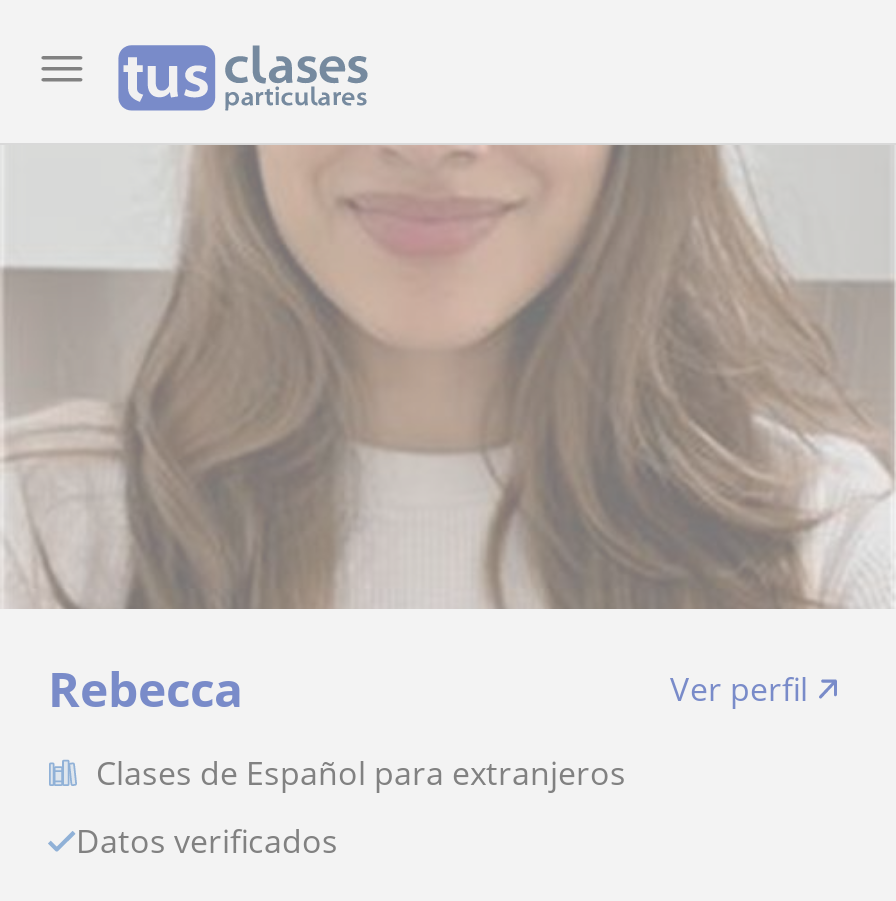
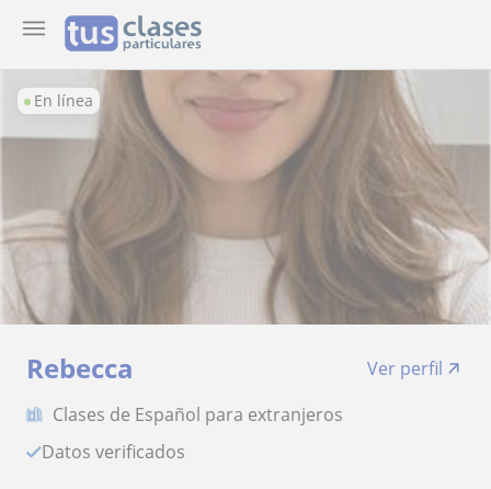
none -> [34,90,93,111] En línea

